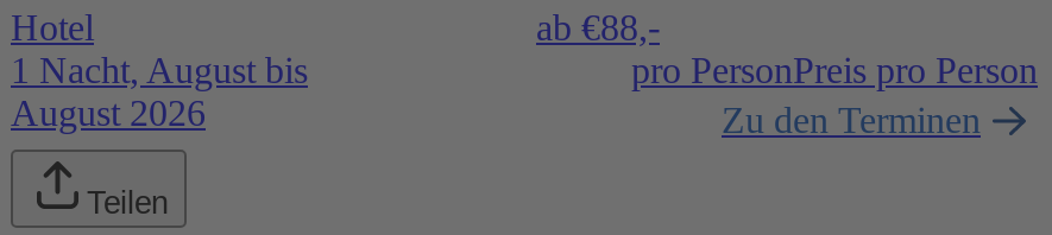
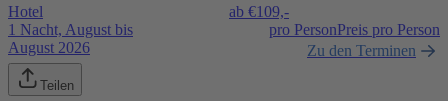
[536,7,660,47] ab €88,- -> [229,3,289,20] ab €109,-

